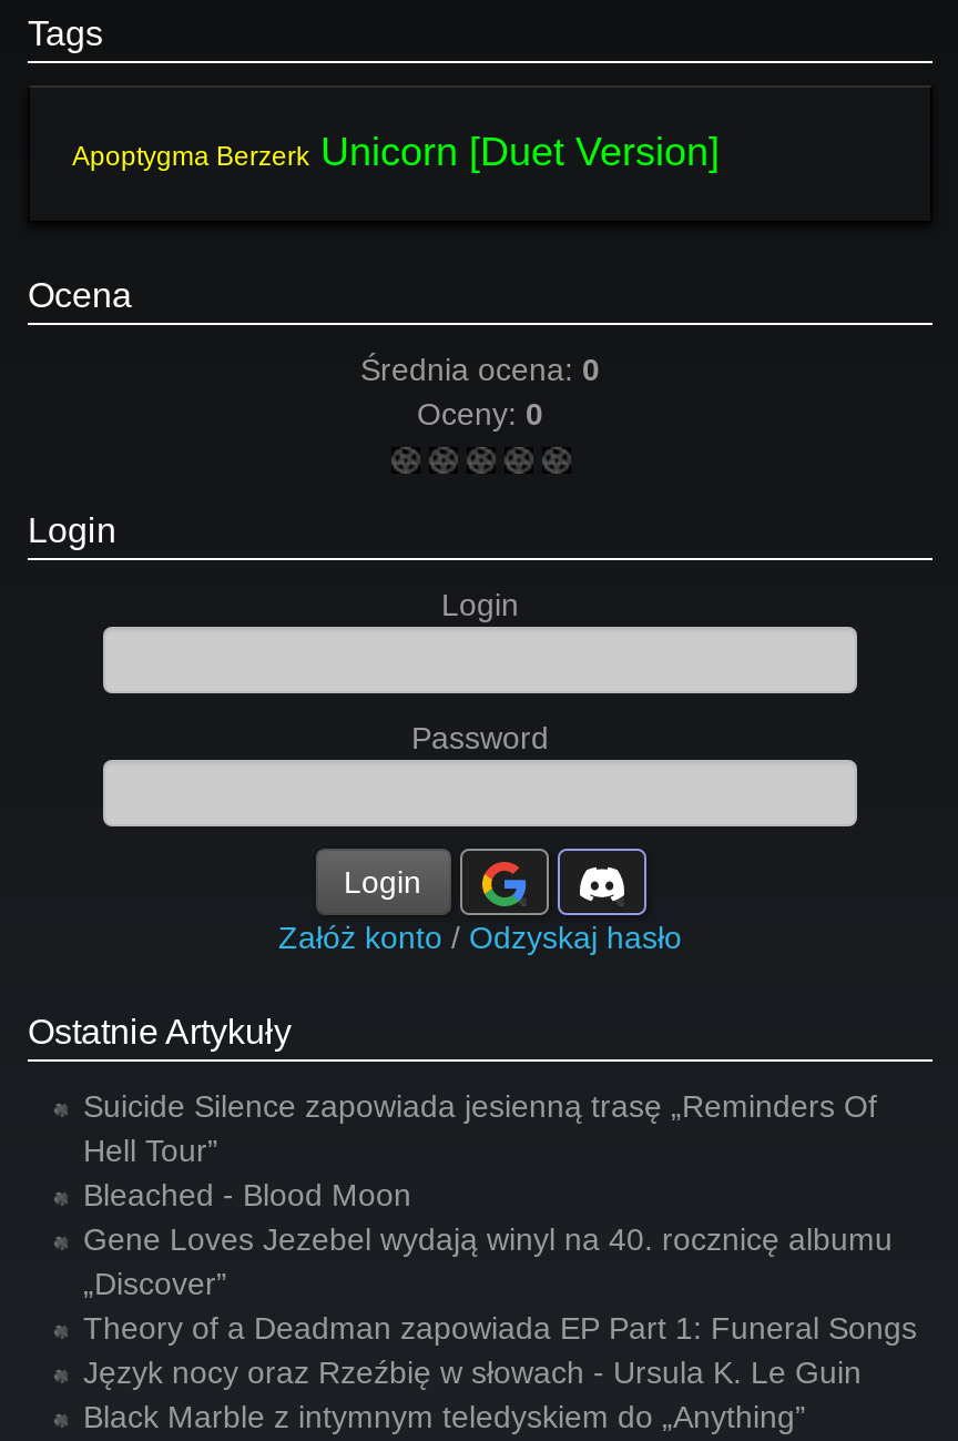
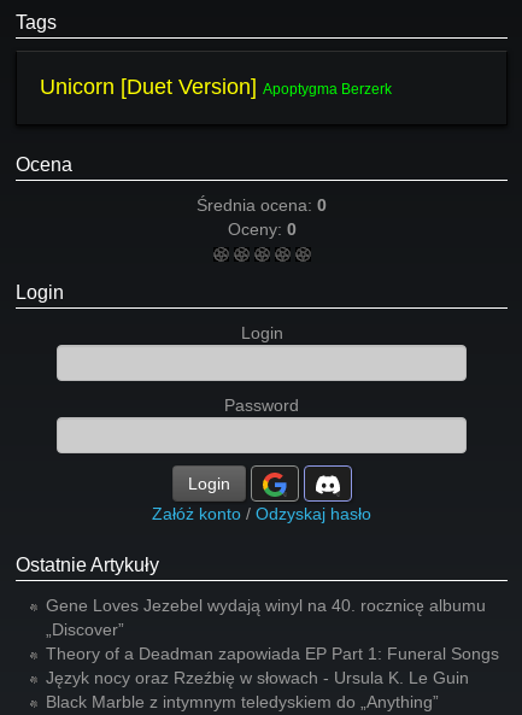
[72,130,720,174] Apoptygma Berzerk Unicorn [Duet Version] -> [40,75,392,99] Unicorn [Duet Version] Apoptygma Berzerk
[83,1088,877,1212] Suicide Silence zapowiada jesienną trasę „Reminders Of | Hell Tour” | Bleached - Blood Moon -> none

